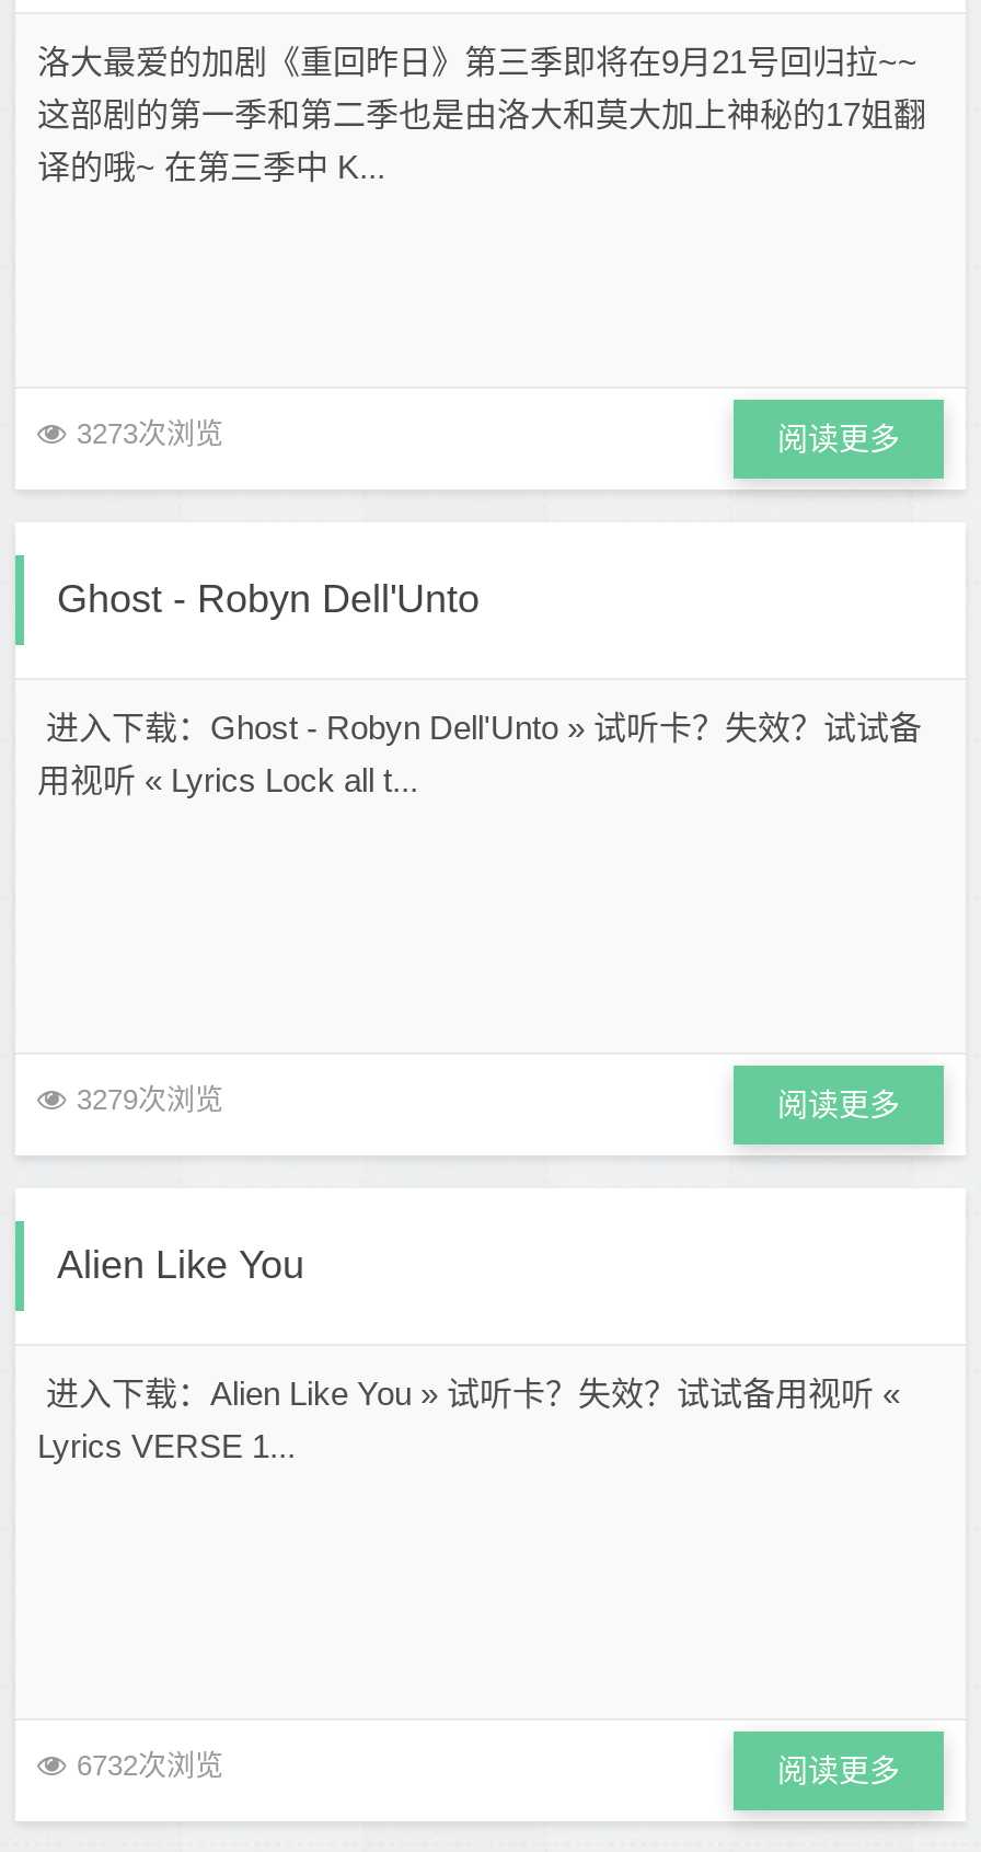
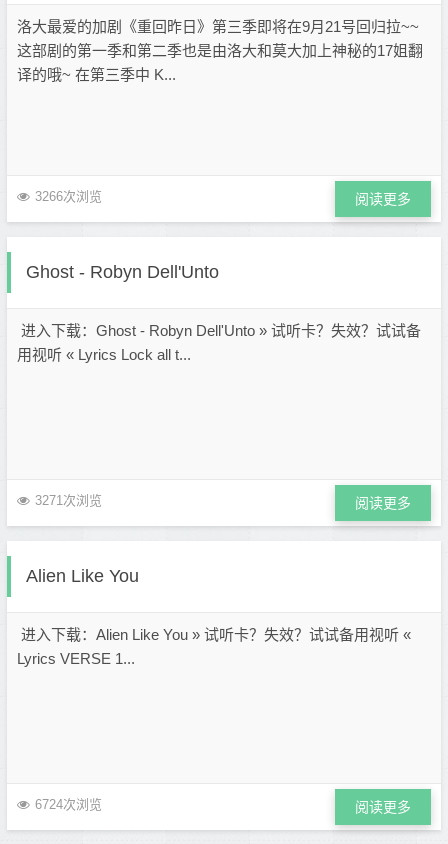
[77,417,223,450] 3273次浏览 -> [35,189,102,204] 3266次浏览
[77,1083,223,1116] 3279次浏览 -> [35,493,102,508] 3271次浏览
[77,1749,223,1782] 6732次浏览 -> [35,797,102,812] 6724次浏览

